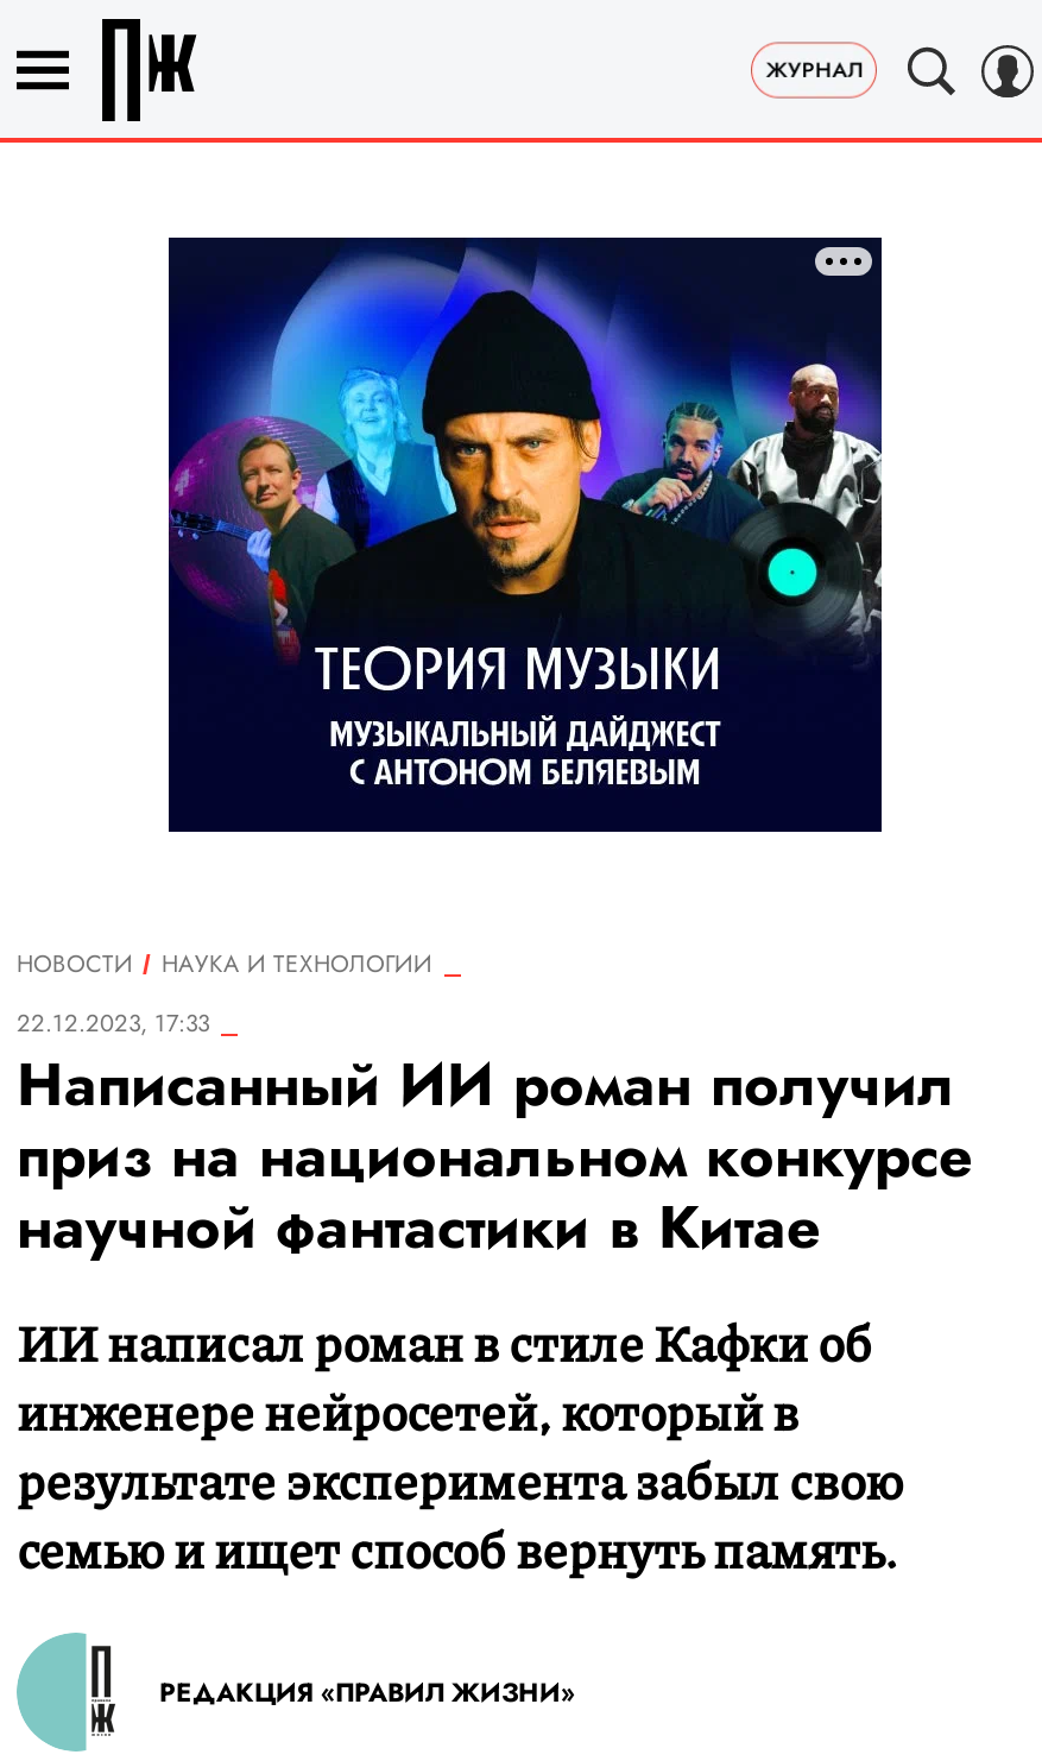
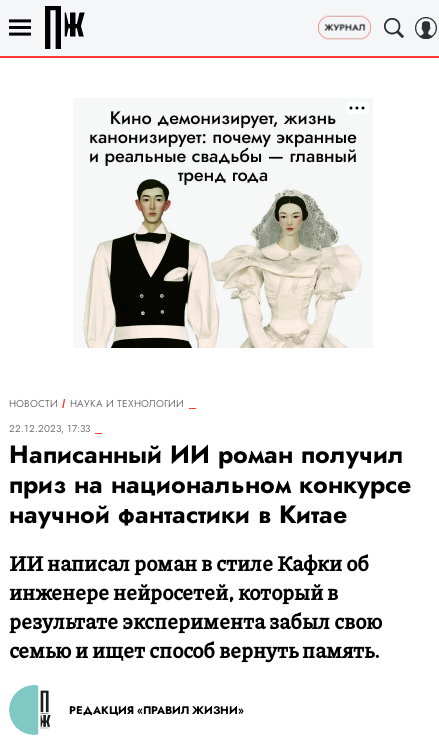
[166,235,884,834] [image] -> [73,98,373,349] [image]

